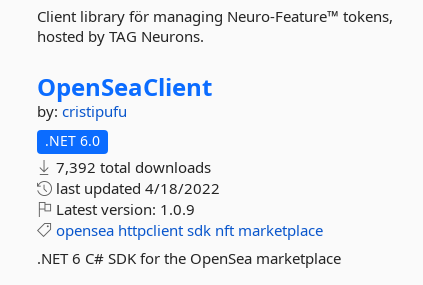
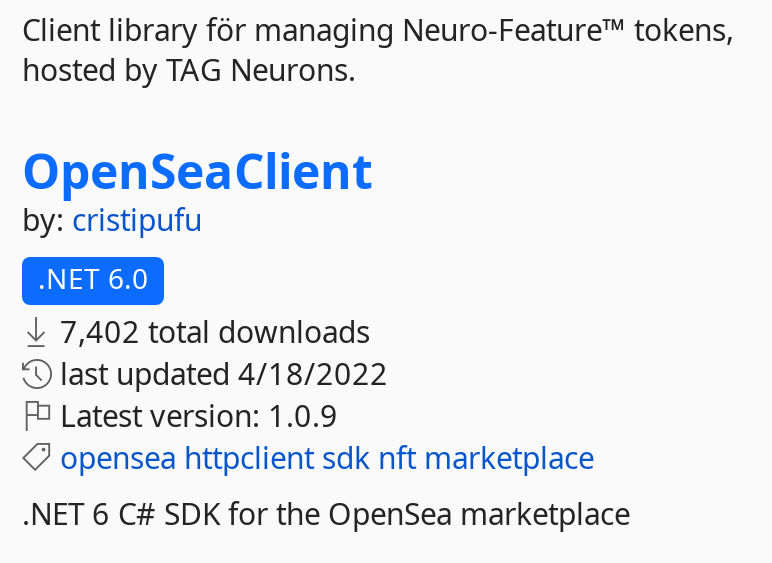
[52,157,211,177] 7,392 total downloads -> [52,311,370,351] 7,402 total downloads

